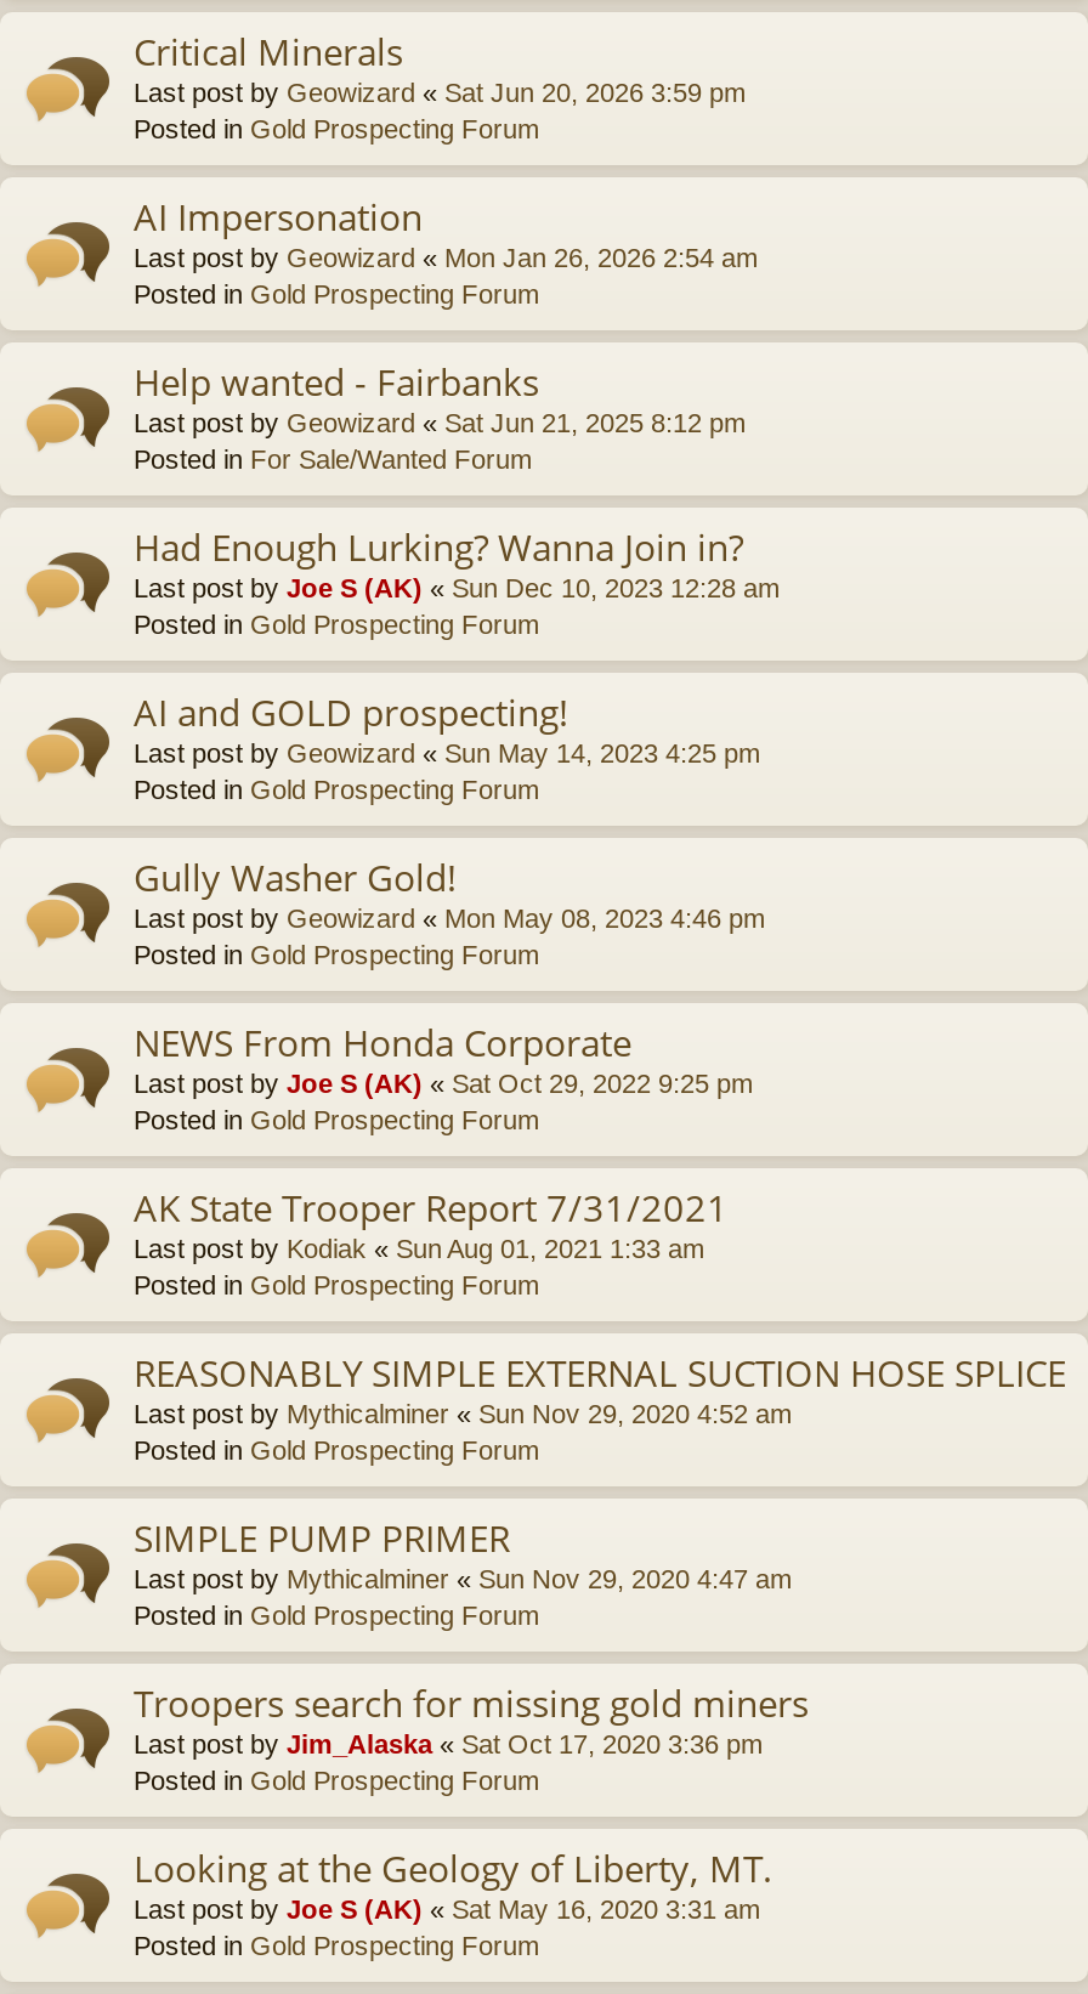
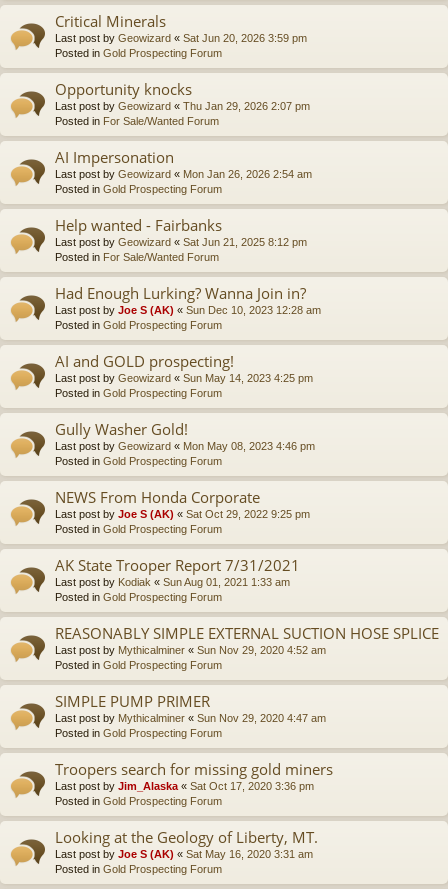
none -> [55,79,310,127] Opportunity knocks | Last post by Geowizard «Thu Jan 29, 2026 2:07 pm | Posted in For Sale/Wanted Forum

